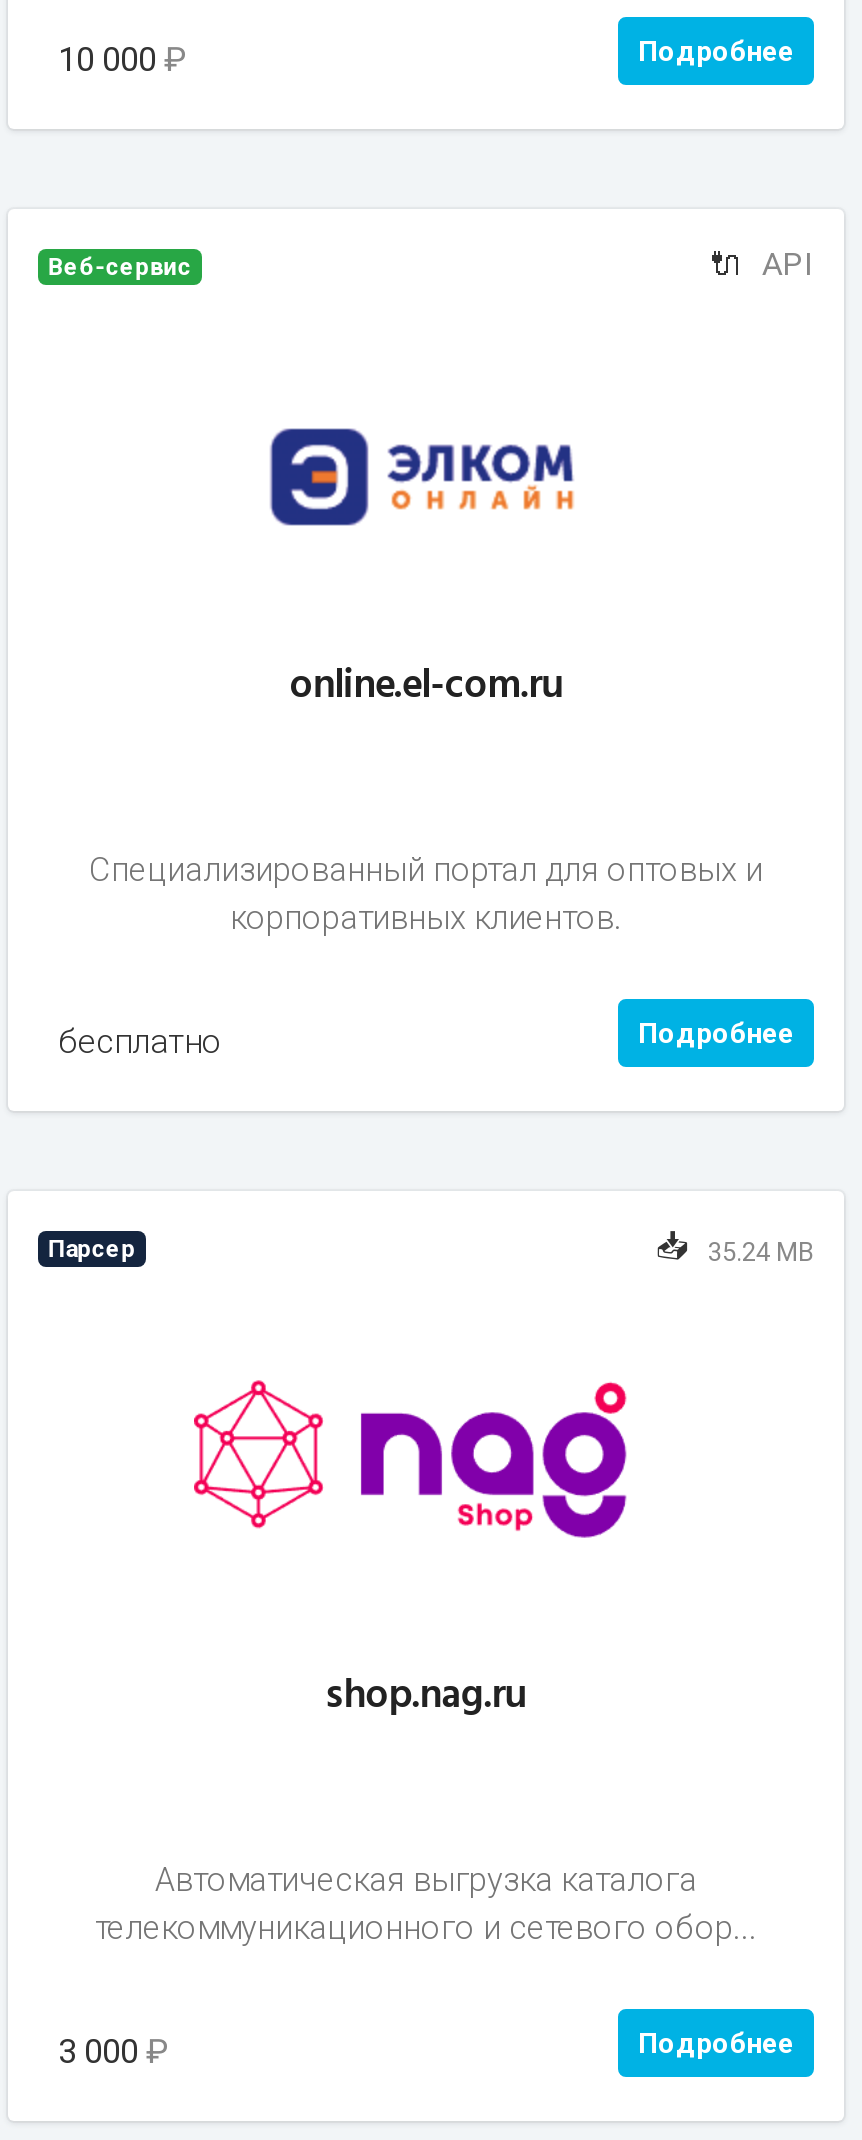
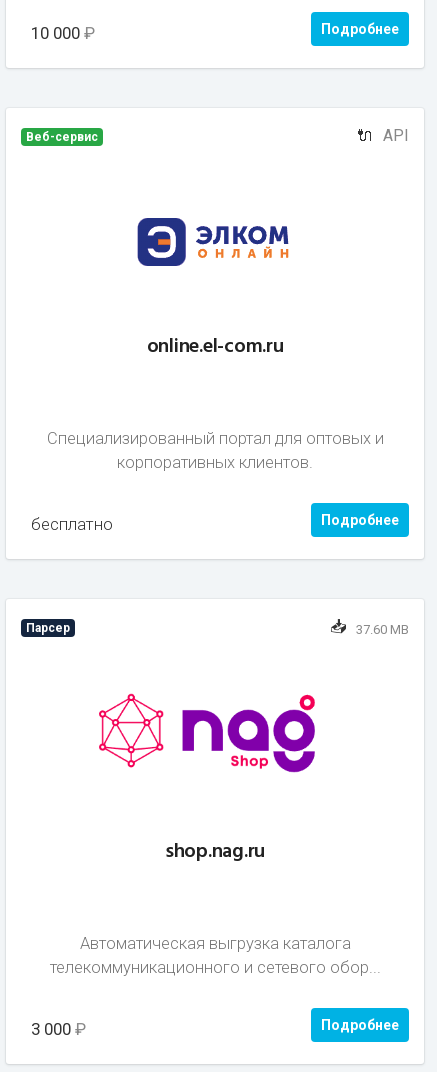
[708,1237,814,1267] 35.24 MB -> [356,622,409,637] 37.60 MB

